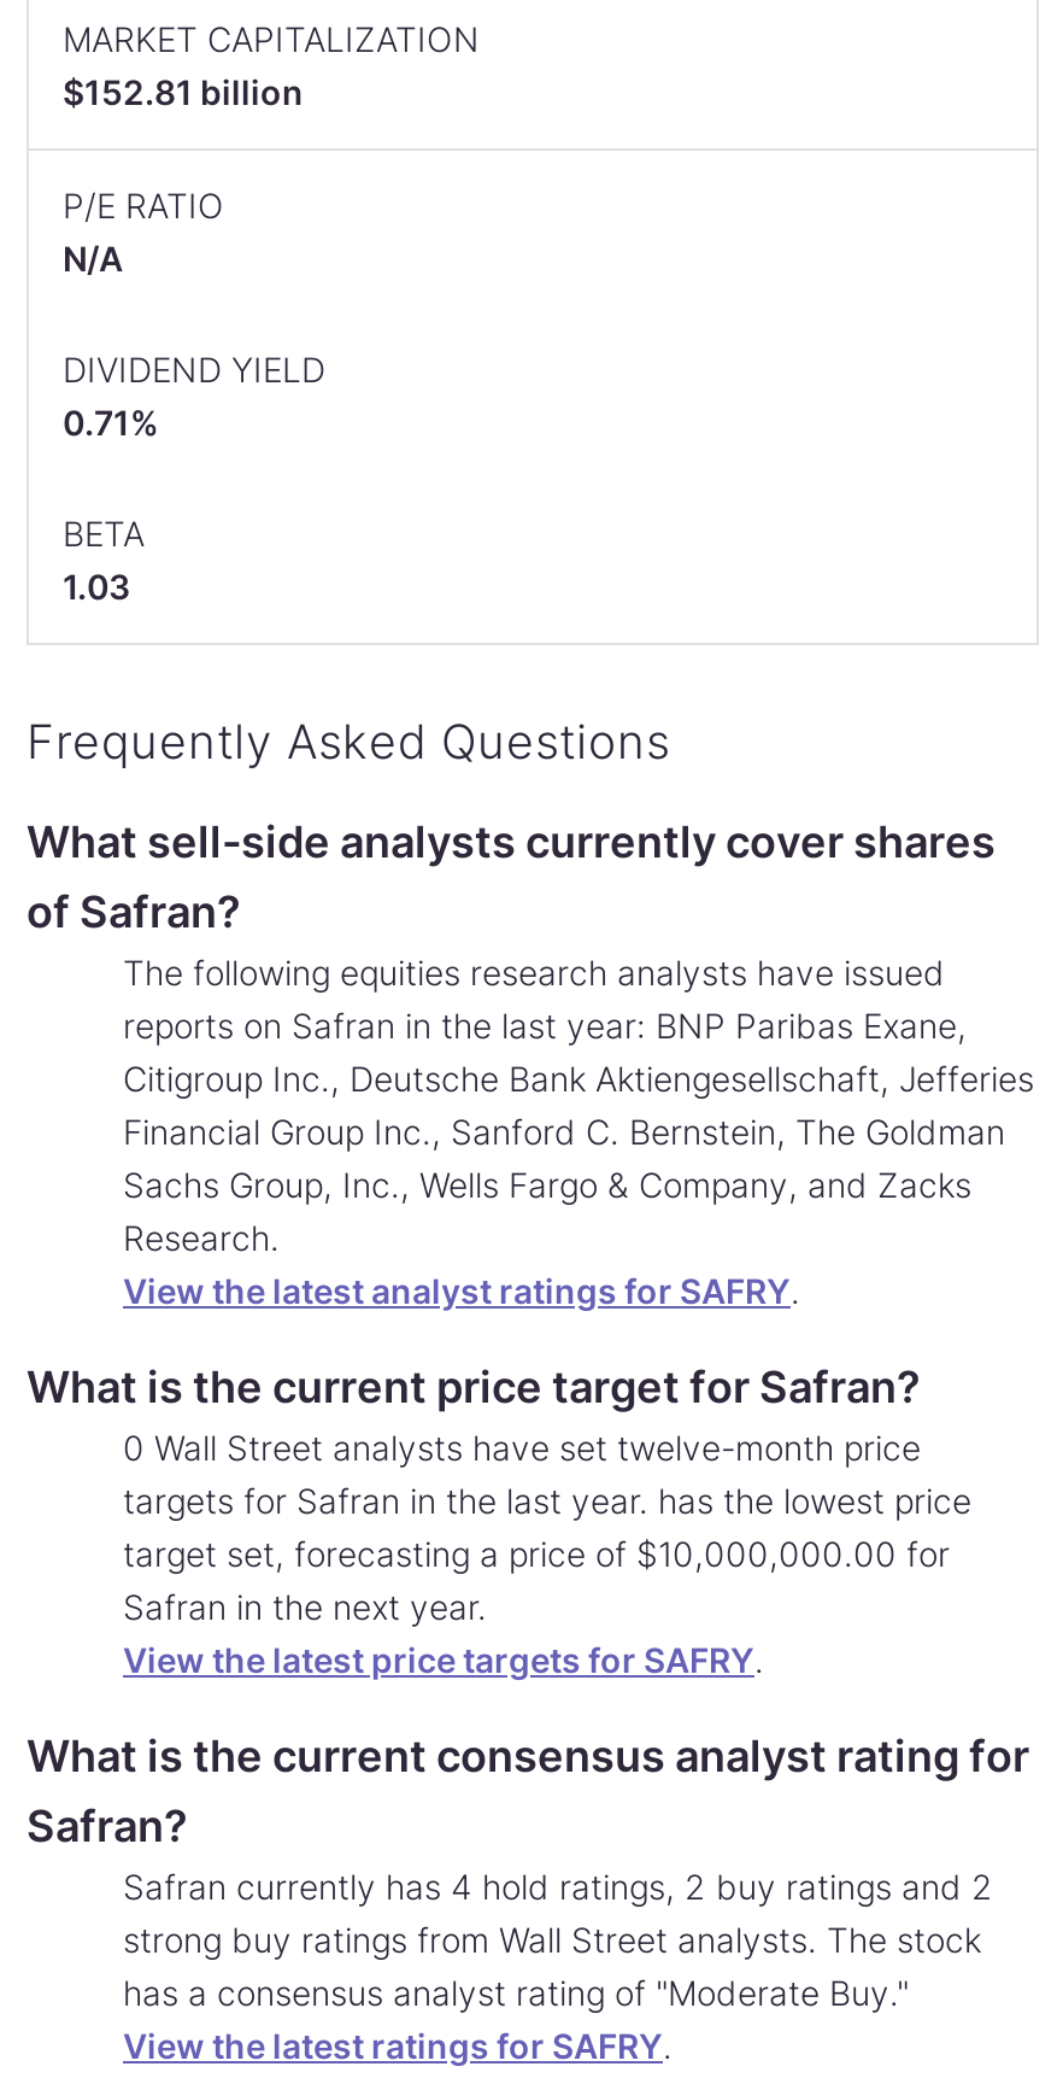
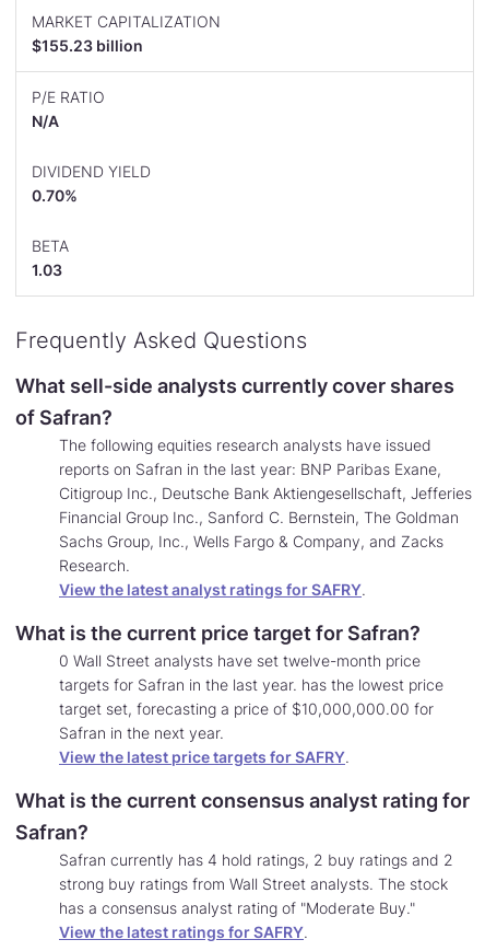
[63,71,304,112] $152.81 billion -> [32,36,143,55] $155.23 billion
[63,402,159,443] 0.71% -> [32,186,78,205] 0.70%

